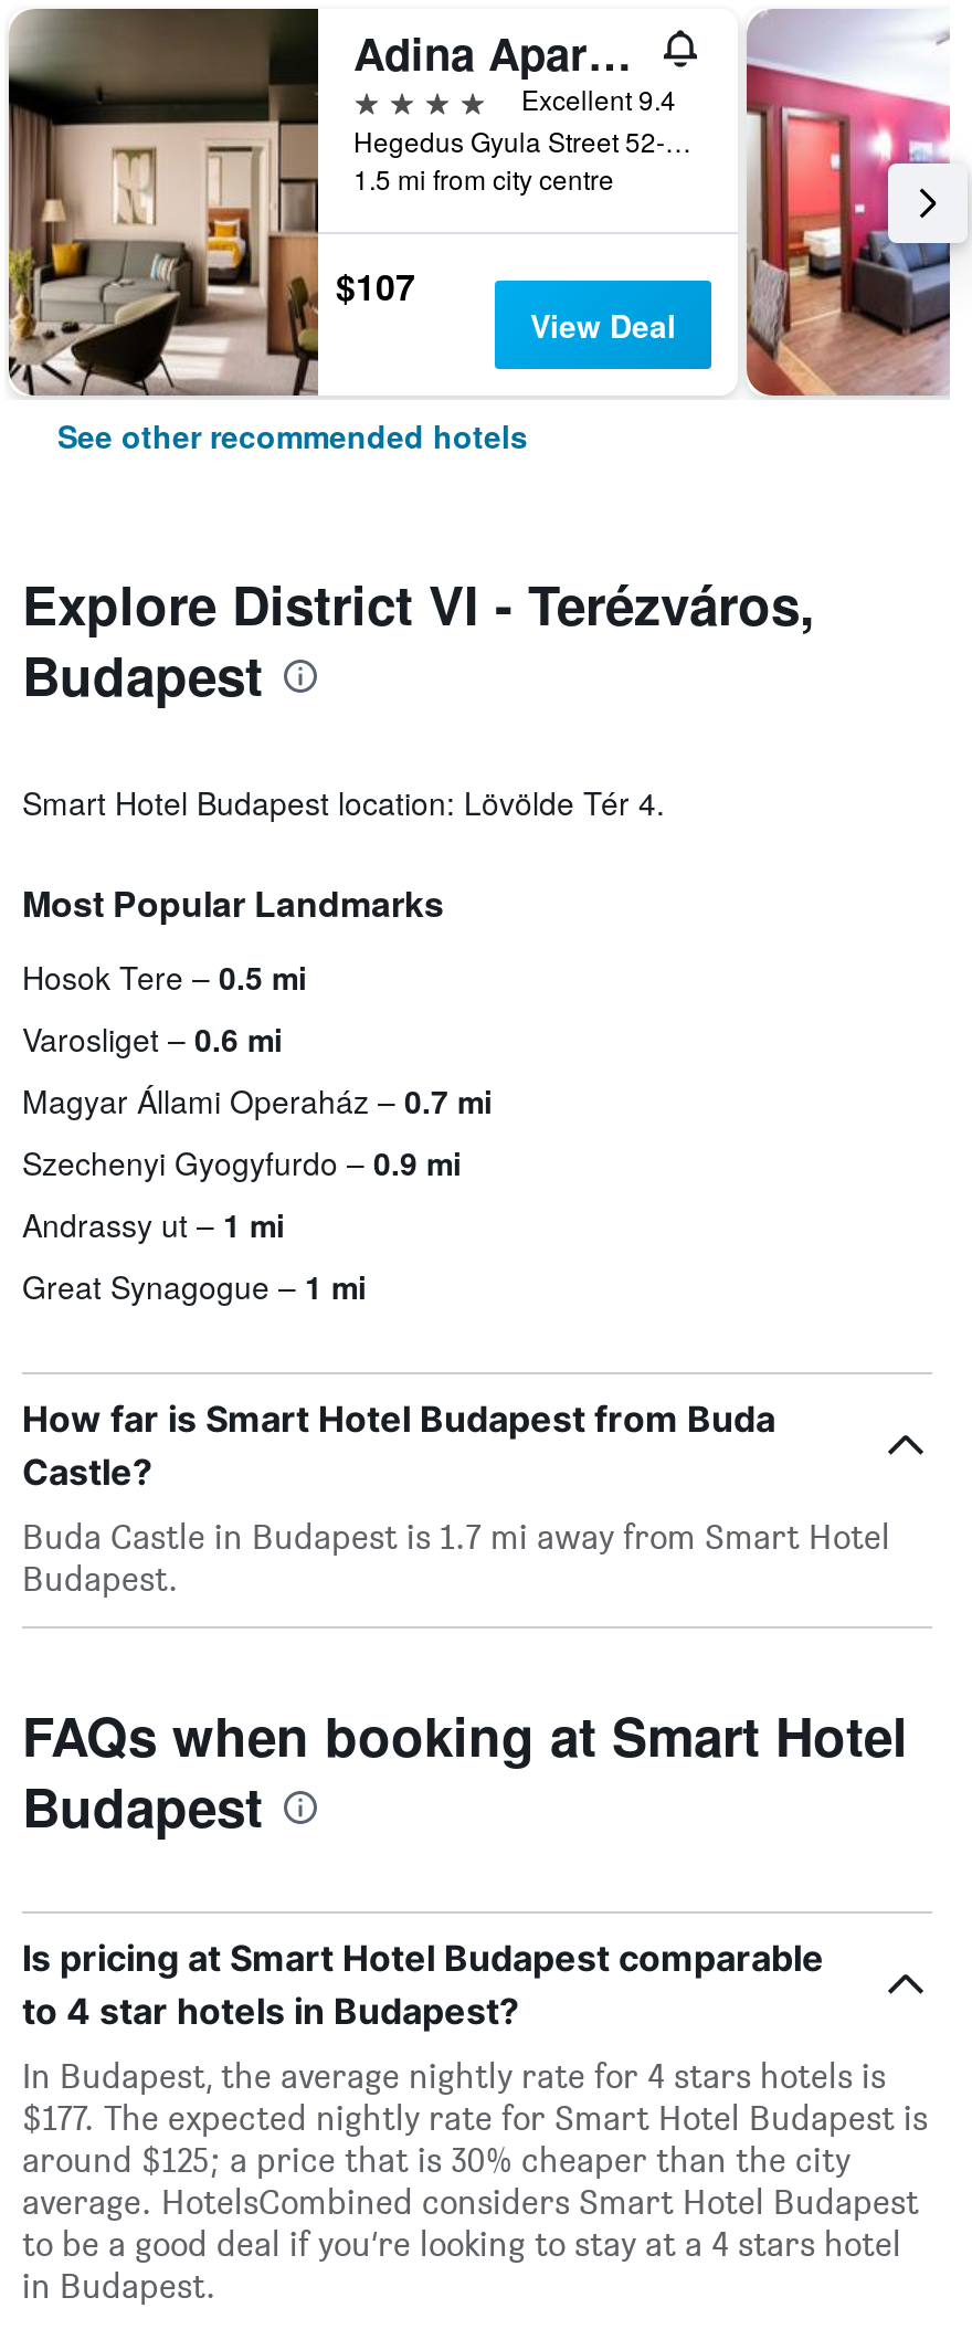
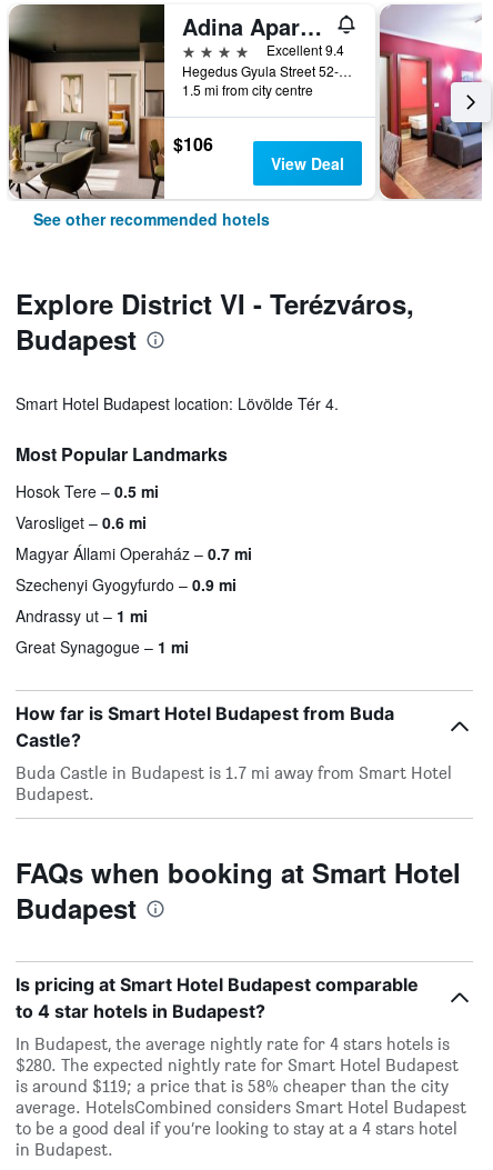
[336,261,415,312] $107 -> [173,131,213,157] $106
[22,2097,928,2181] $177. The expected nightly rate for Smart Hotel Budapest is | around $125; a price that is 30% cheaper than the city -> [16,1054,459,1097] $280. The expected nightly rate for Smart Hotel Budapest | is around $119; a price that is 58% cheaper than the city

